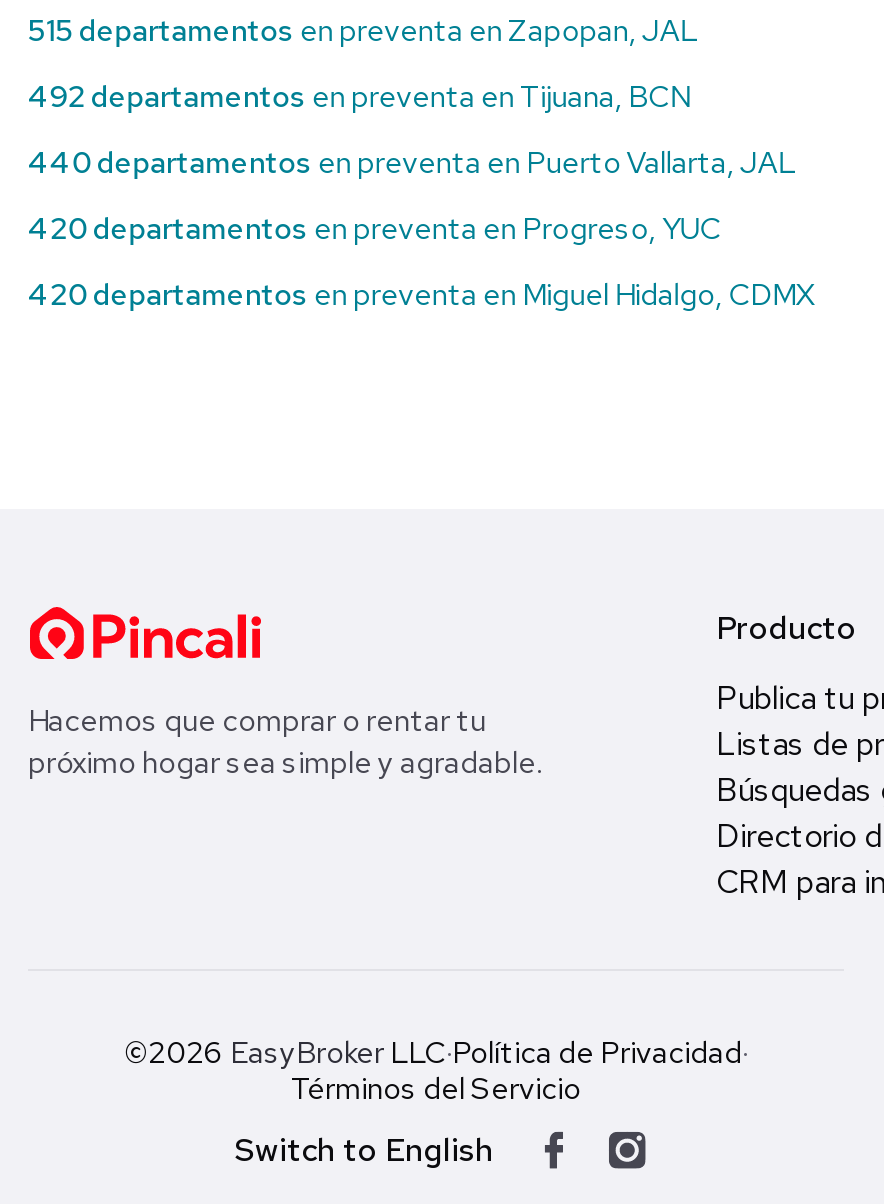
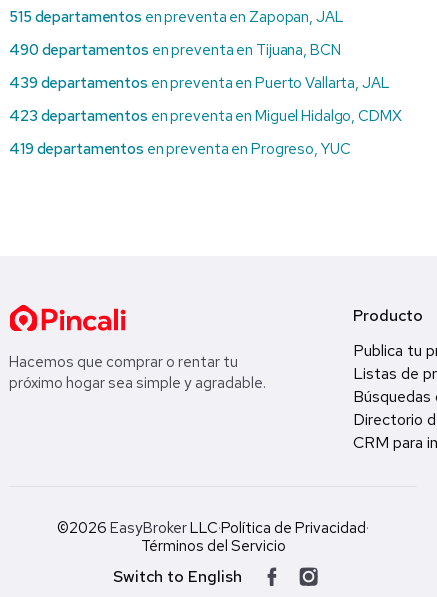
[28,76,689,116] 492 departamentos en preventa en Tijuana, BCN -> [9,40,341,60] 490 departamentos en preventa en Tijuana, BCN
[28,142,795,182] 440 departamentos en preventa en Puerto Vallarta, JAL -> [9,73,390,93] 439 departamentos en preventa en Puerto Vallarta, JAL
[28,208,721,248] 420 departamentos en preventa en Progreso, YUC -> [9,106,402,126] 423 departamentos en preventa en Miguel Hidalgo, CDMX
[28,274,815,314] 420 departamentos en preventa en Miguel Hidalgo, CDMX -> [9,139,350,159] 419 departamentos en preventa en Progreso, YUC

